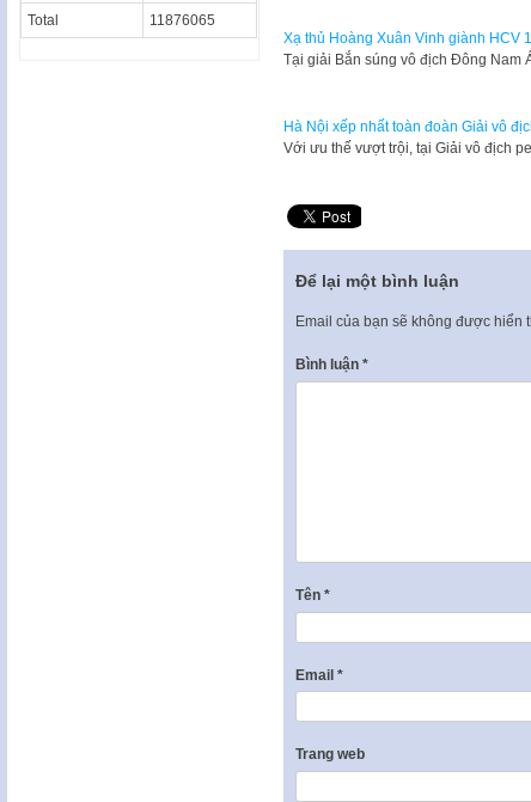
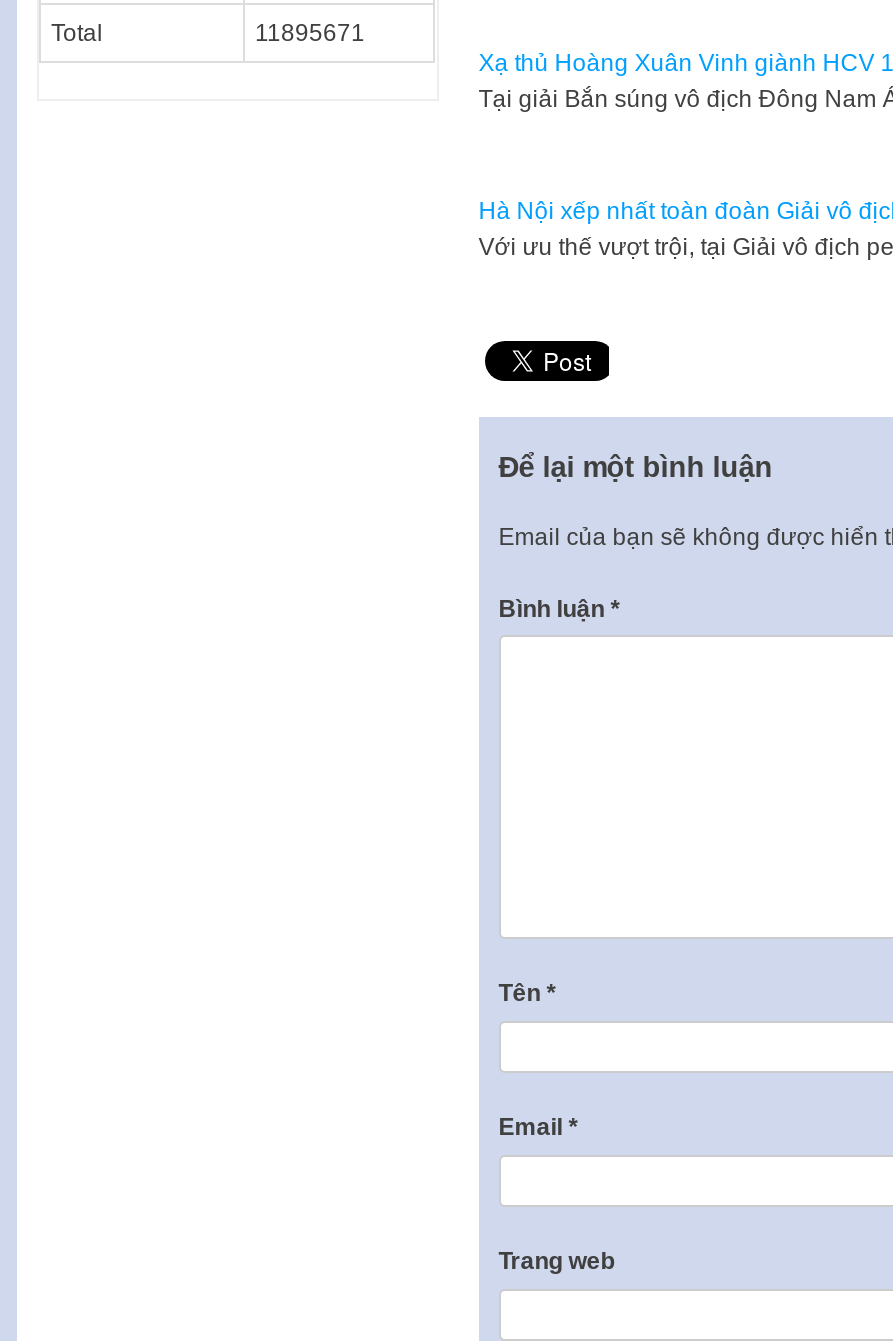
[149,12,215,29] 11876065 -> [255,19,365,47] 11895671

